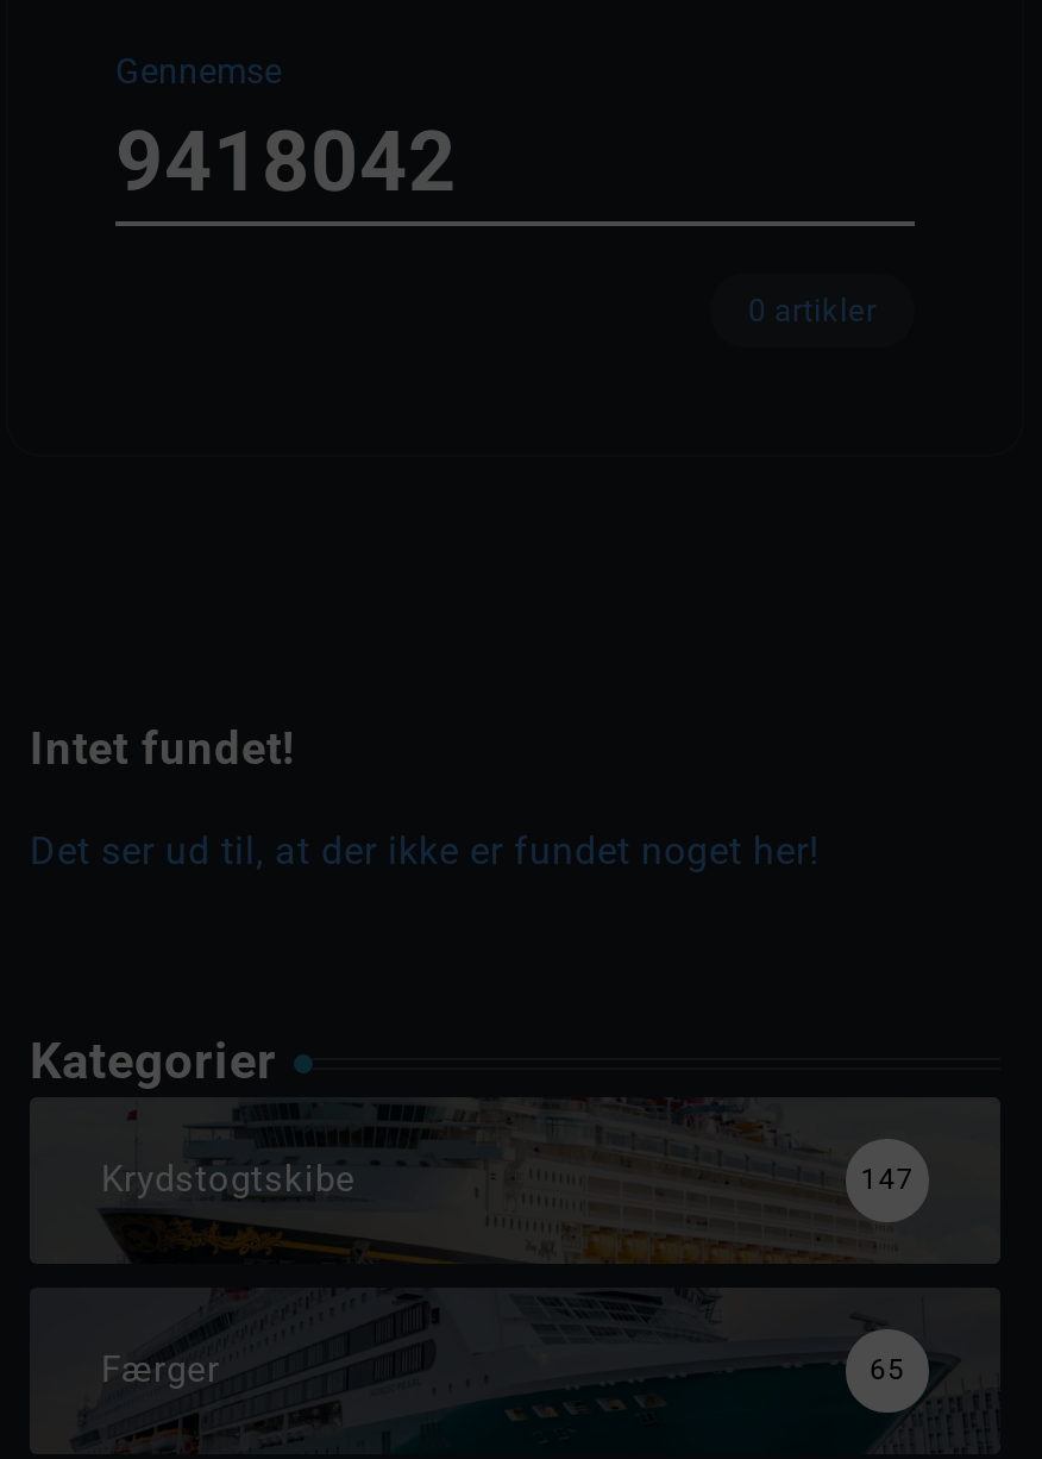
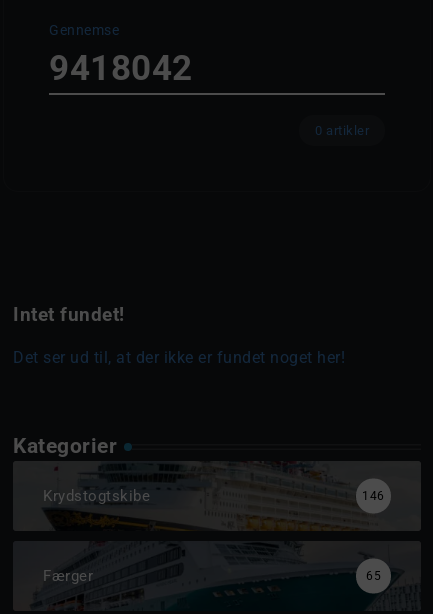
[860,1163,914,1196] 147 -> [362,488,385,502] 146

